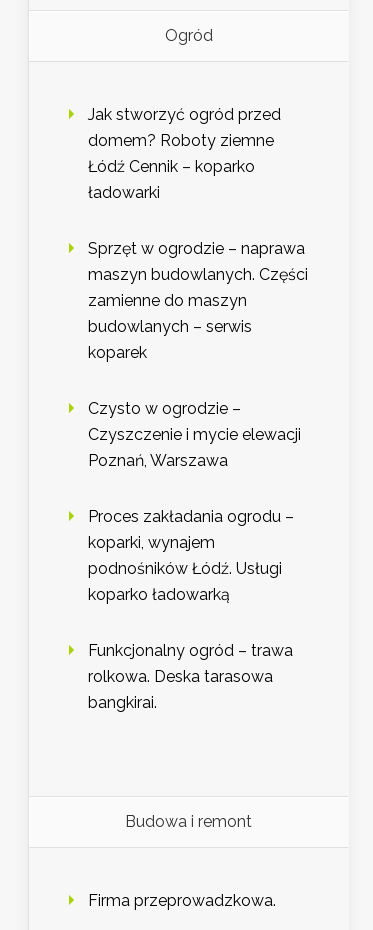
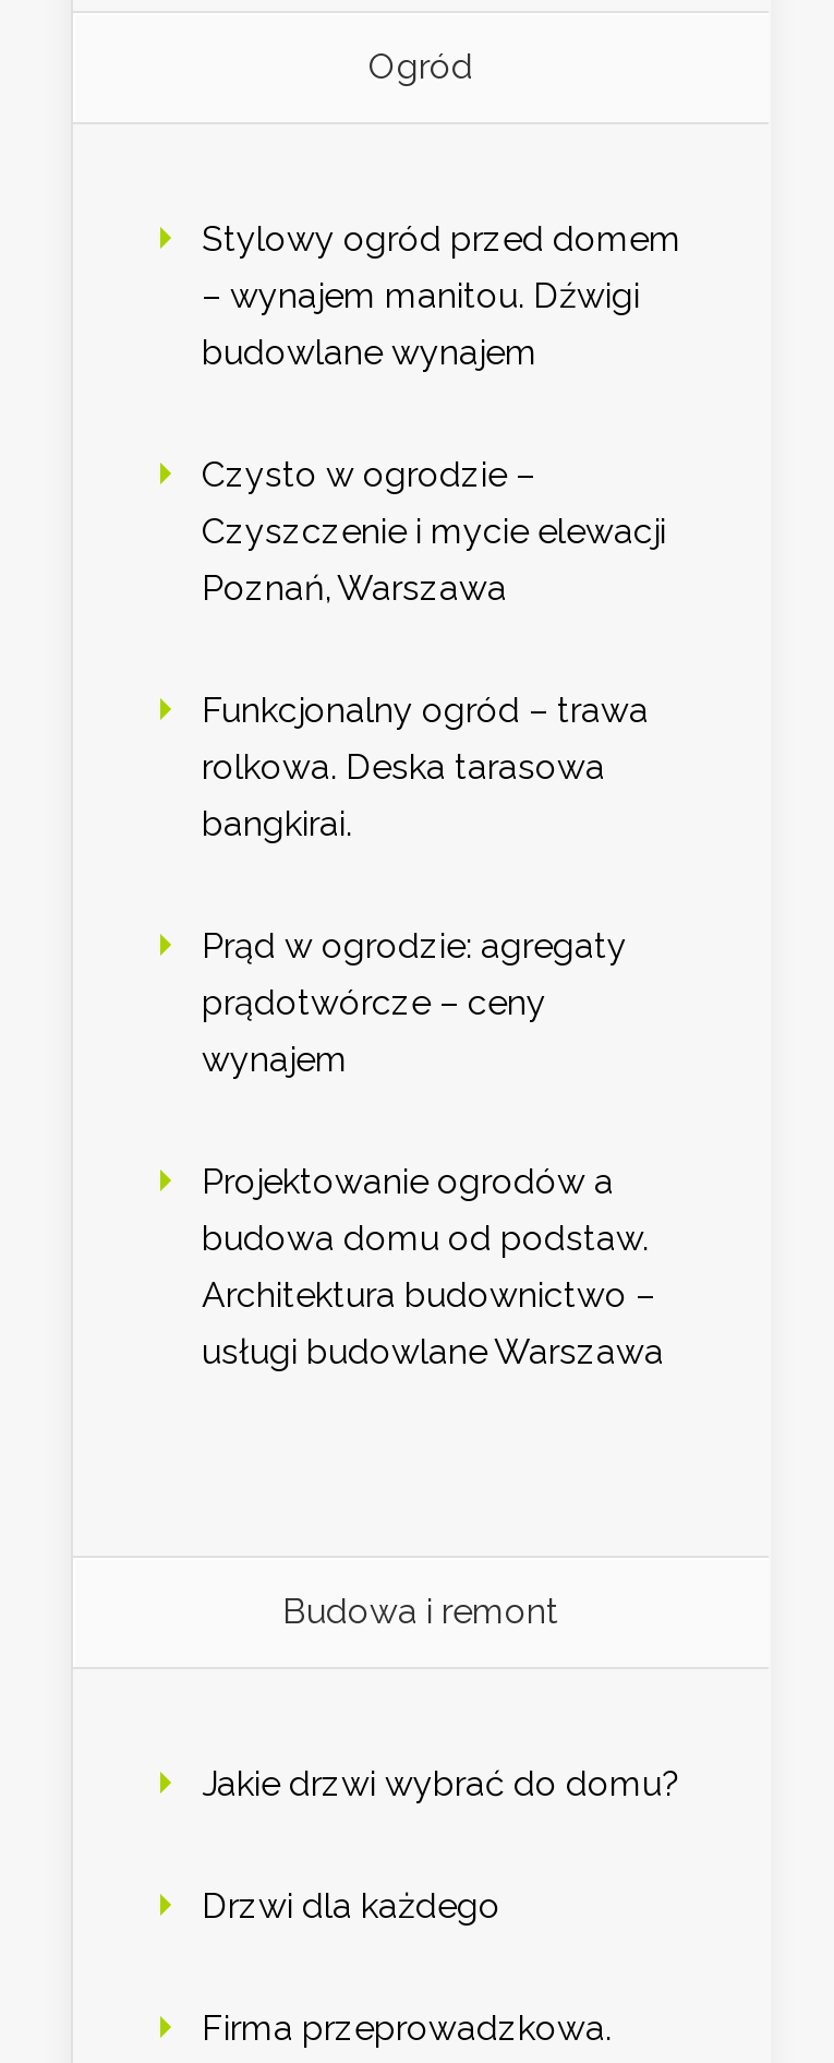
[88,105,308,362] Jak stworzyć ogród przed | domem? Roboty ziemne | Łódź Cennik – koparko | ładowarki | Sprzęt w ogrodzie – naprawa | maszyn budowlanych. Części | zamienne do maszyn | budowlanych – serwis | koparek -> [202,219,681,374] Stylowy ogród przed domem | – wynajem manitou. Dźwigi | budowlane wynajem
moved [88,399,301,470] -> [202,455,666,610]: Czysto w ogrodzie – | Czyszczenie i mycie elewacji | Poznań, Warszawa
[88,507,294,604] Proces zakładania ogrodu – | koparki, wynajem | podnośników Łódź. Usługi | koparko ładowarką -> none
moved [88,641,293,712] -> [202,690,649,845]: Funkcjonalny ogród – trawa | rolkowa. Deska tarasowa | bangkirai.
none -> [202,926,664,1373] Prąd w ogrodzie: agregaty | prądotwórcze – ceny | wynajem | Projektowanie ogrodów a | budowa domu od podstaw. | Architektura budownictwo – | usługi budowlane Warszawa
moved [125,812,252,831] -> [282,1591,559,1633]: Budowa i remont
none -> [202,1764,681,1928] Jakie drzwi wybrać do domu? | Drzwi dla każdego

